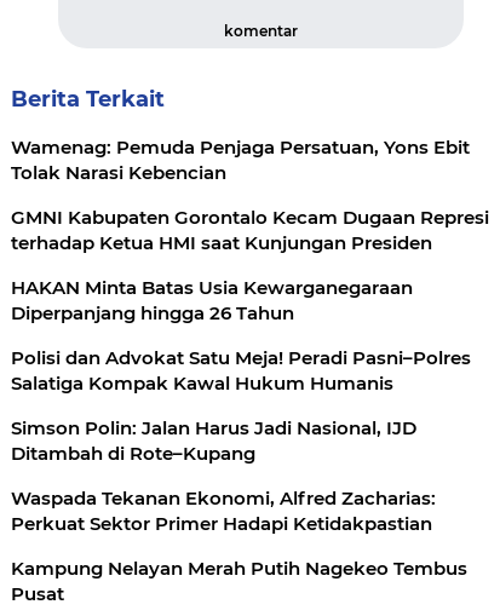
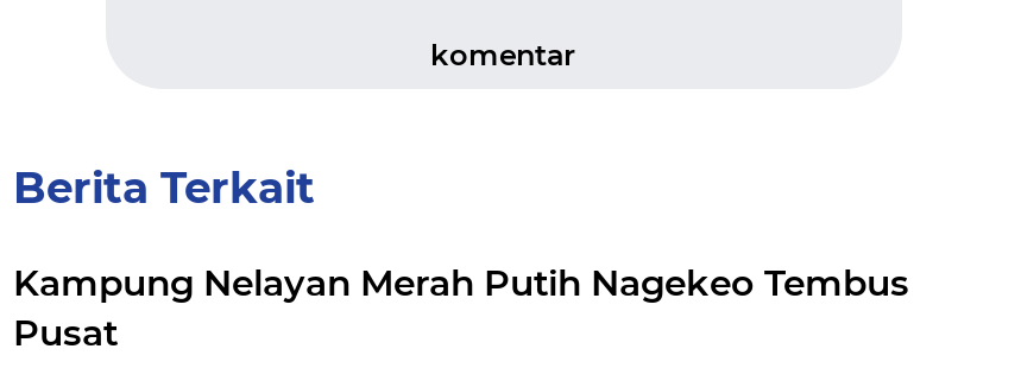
[11,135,489,534] Wamenag: Pemuda Penjaga Persatuan, Yons Ebit | Tolak Narasi Kebencian | GMNI Kabupaten Gorontalo Kecam Dugaan Represi | terhadap Ketua HMI saat Kunjungan Presiden | HAKAN Minta Batas Usia Kewarganegaraan | Diperpanjang hingga 26 Tahun | Polisi dan Advokat Satu Meja! Peradi Pasni–Polres | Salatiga Kompak Kawal Hukum Humanis | Simson Polin: Jalan Harus Jadi Nasional, IJD | Ditambah di Rote–Kupang | Waspada Tekanan Ekonomi, Alfred Zacharias: | Perkuat Sektor Primer Hadapi Ketidakpastian -> none

